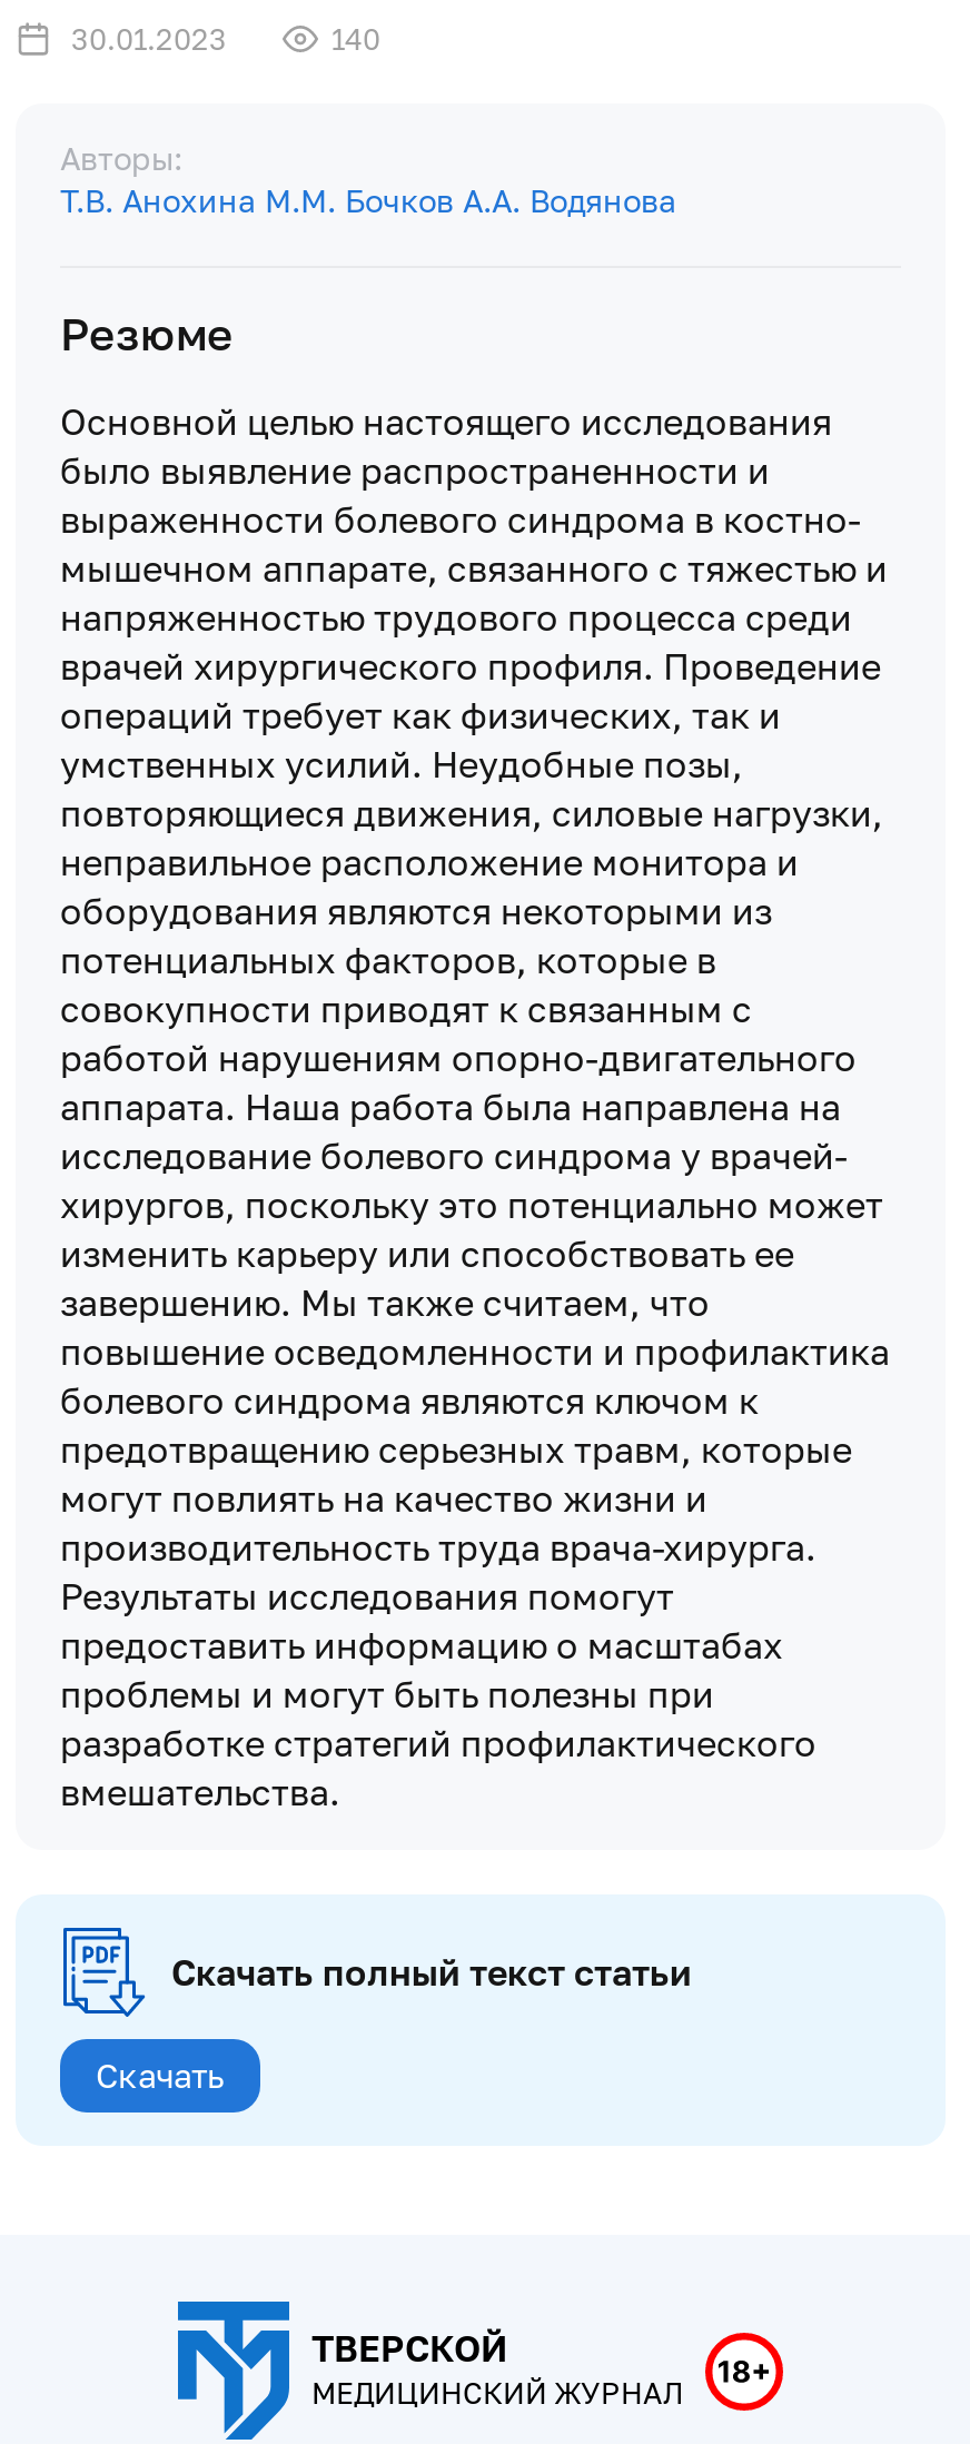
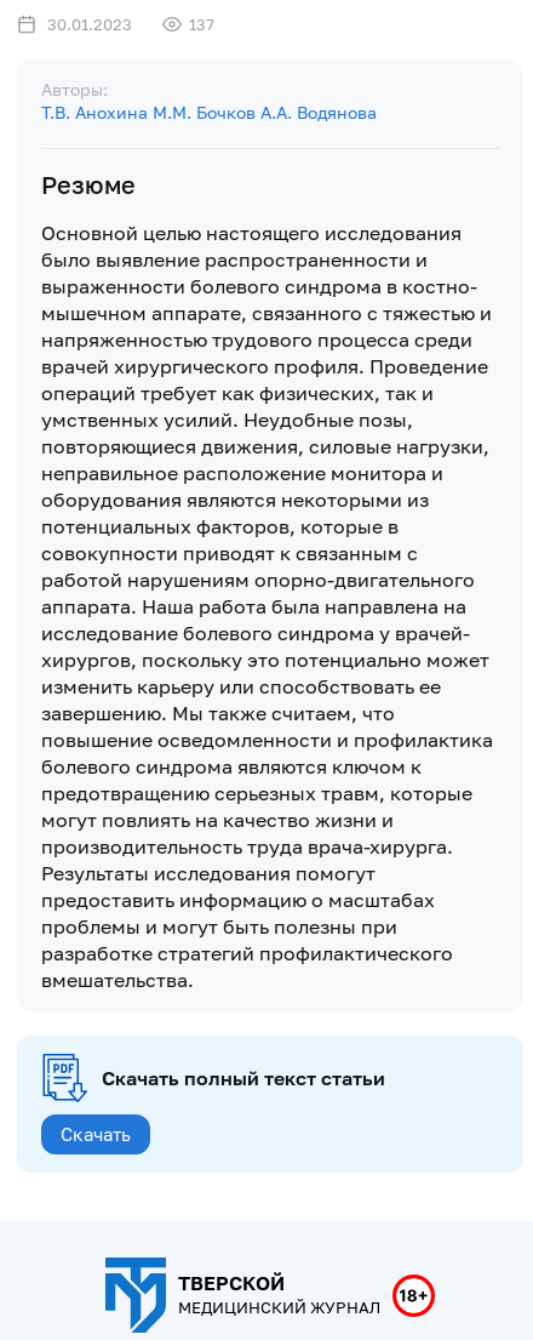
[331,21,380,57] 140 -> [189,14,214,34] 137

